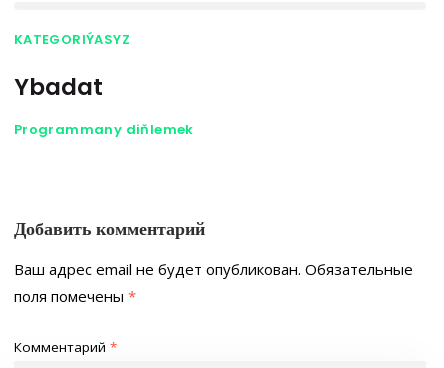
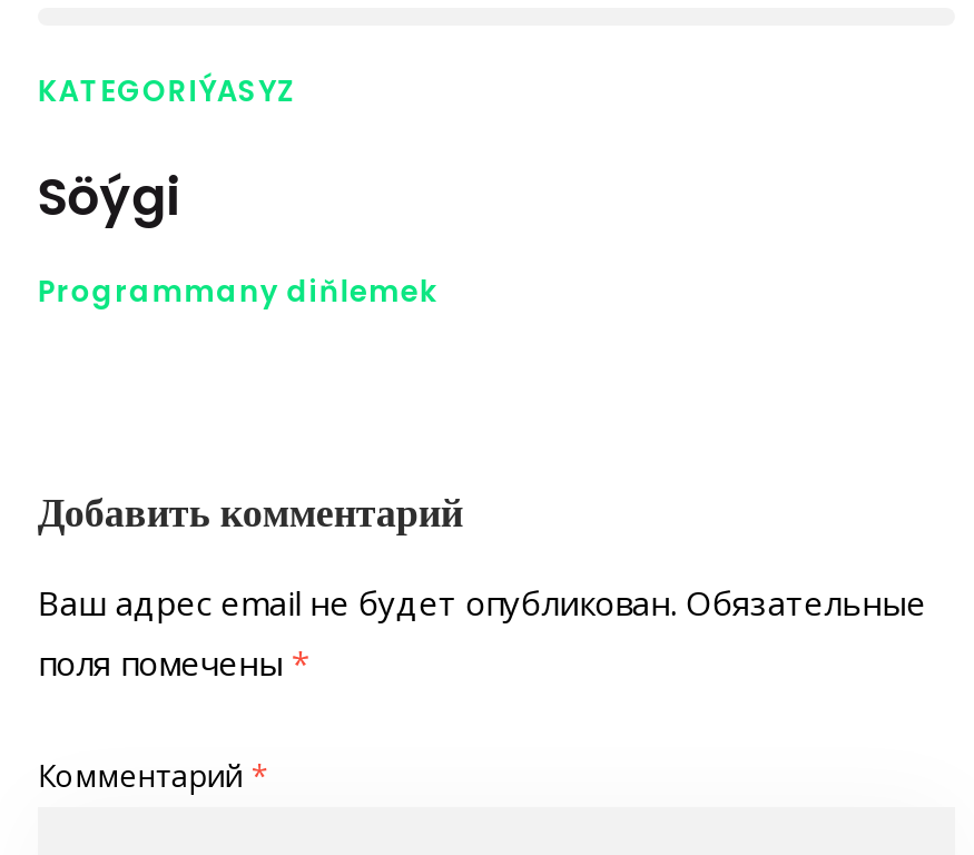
[14,71,103,103] Ybadat -> [38,163,180,234] Söýgi

